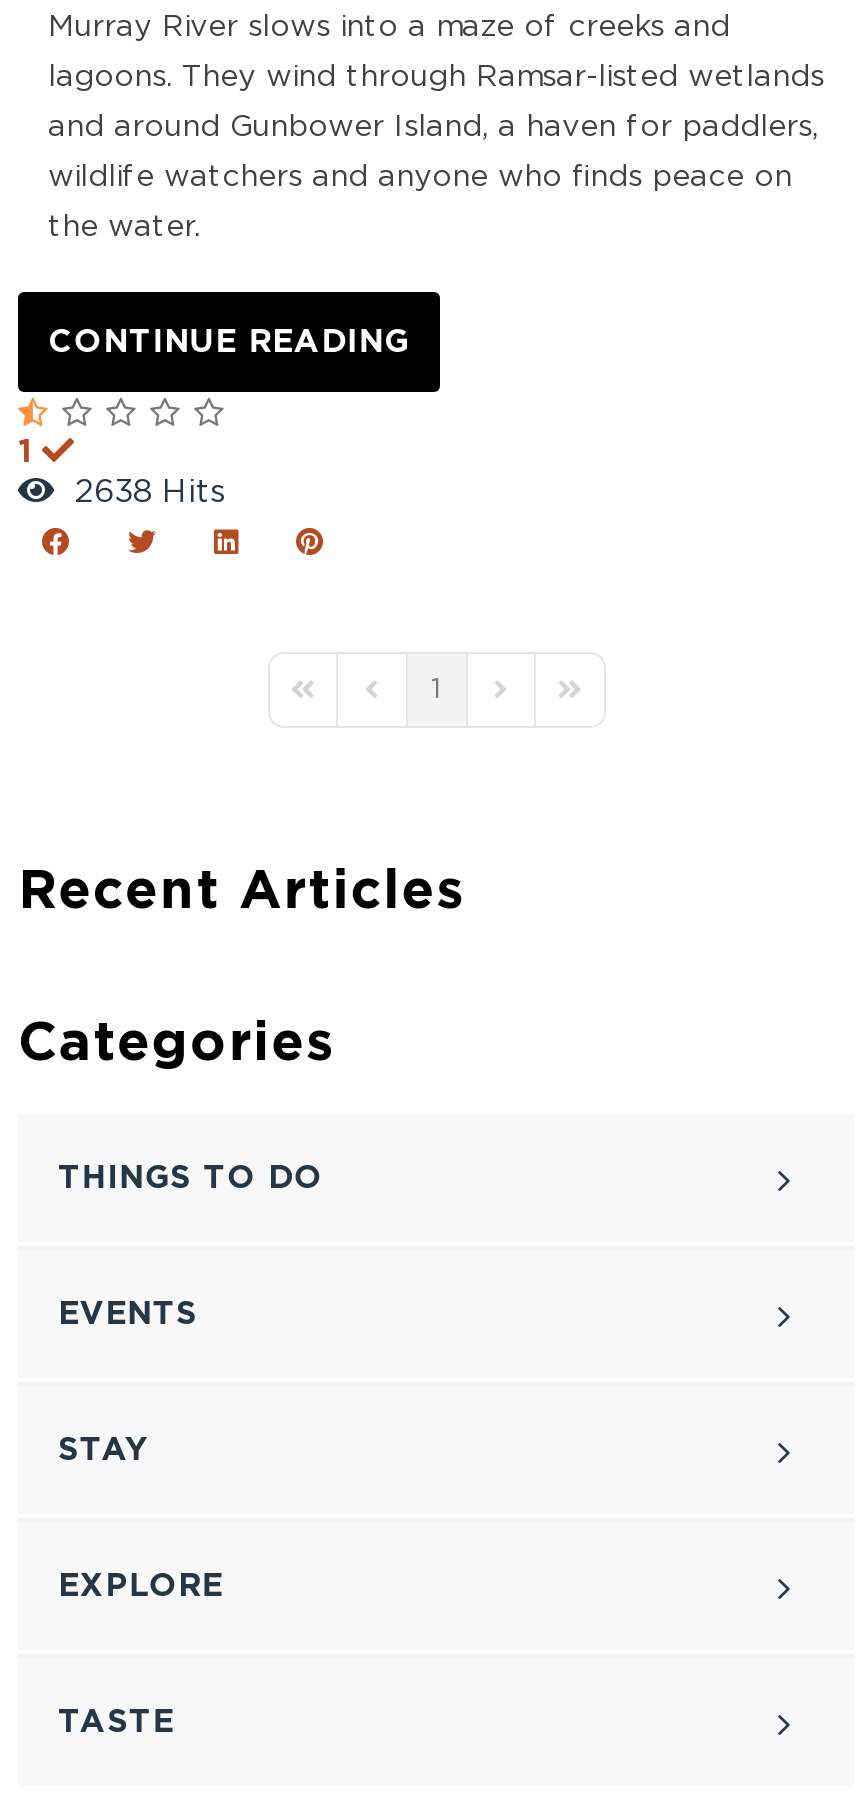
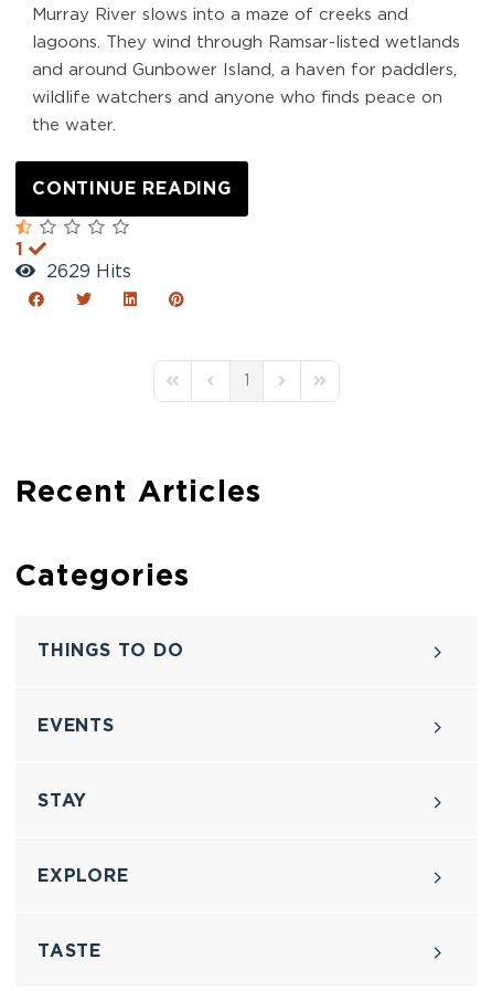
[54,475,226,507] 2638 Hits -> [35,262,131,280] 2629 Hits

